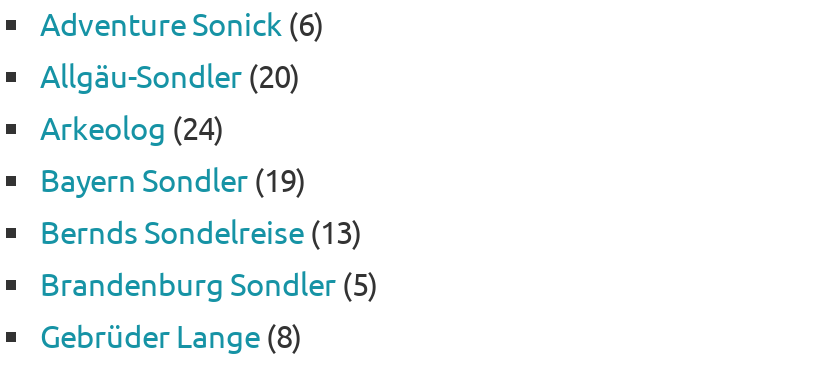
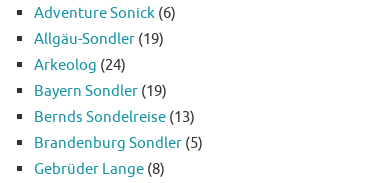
[40,58,300,98] Allgäu-Sondler (20) -> [34,29,164,49] Allgäu-Sondler (19)

